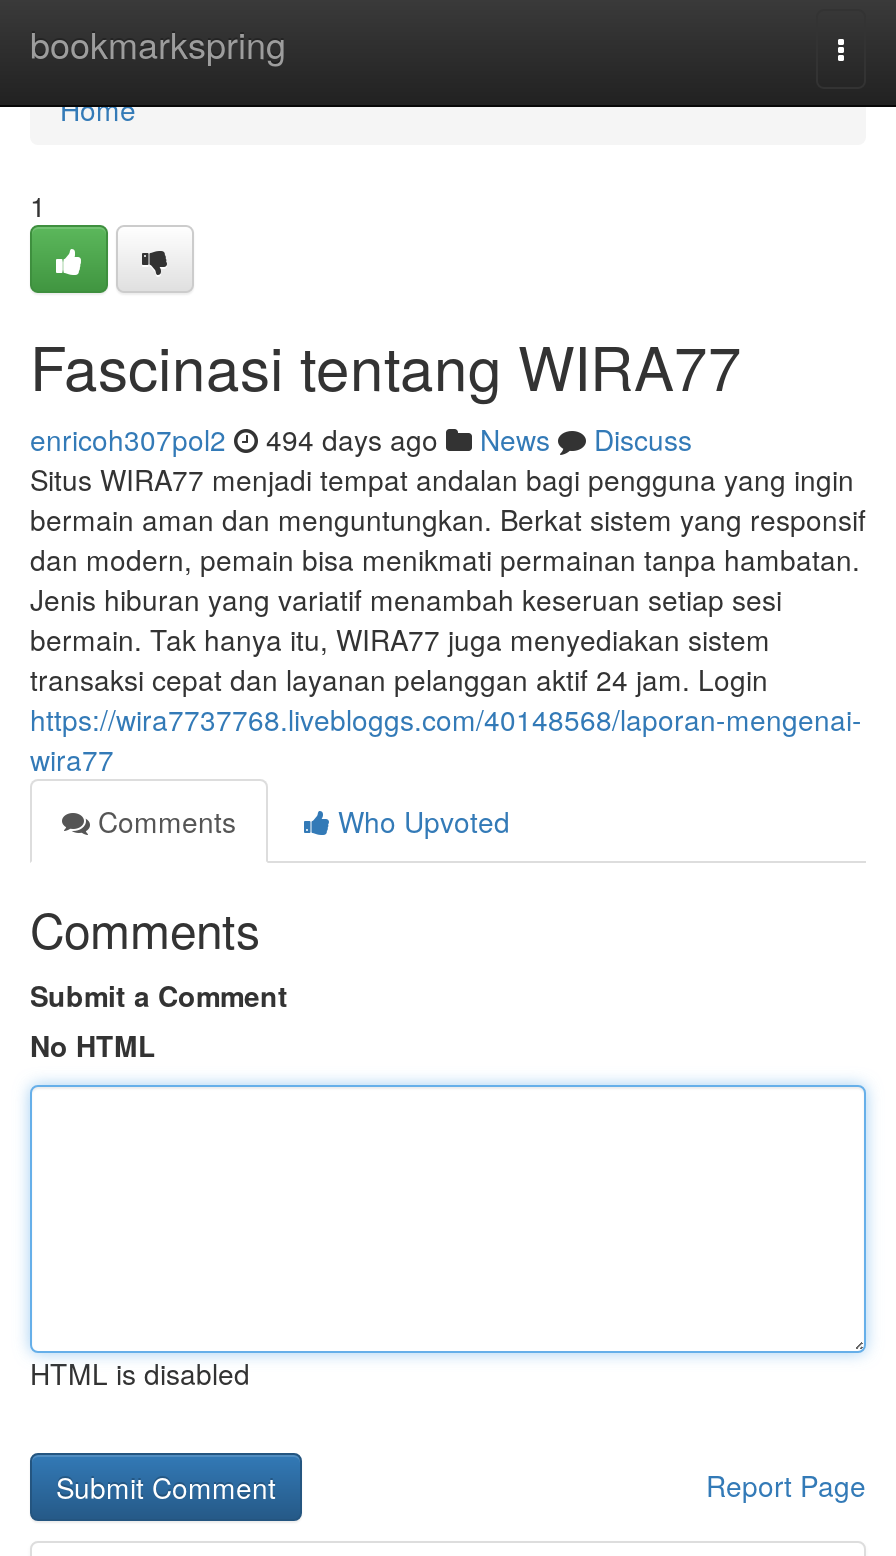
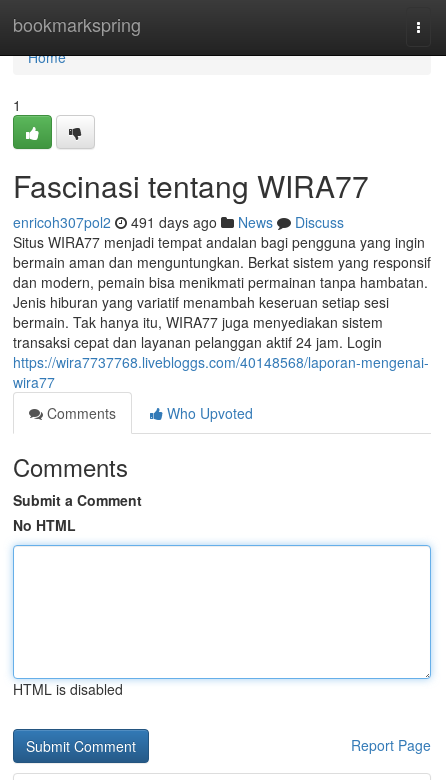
[30,419,692,459] enricoh307pol2 494 days ago News Discuss -> [13,212,344,232] enricoh307pol2 491 days ago News Discuss

